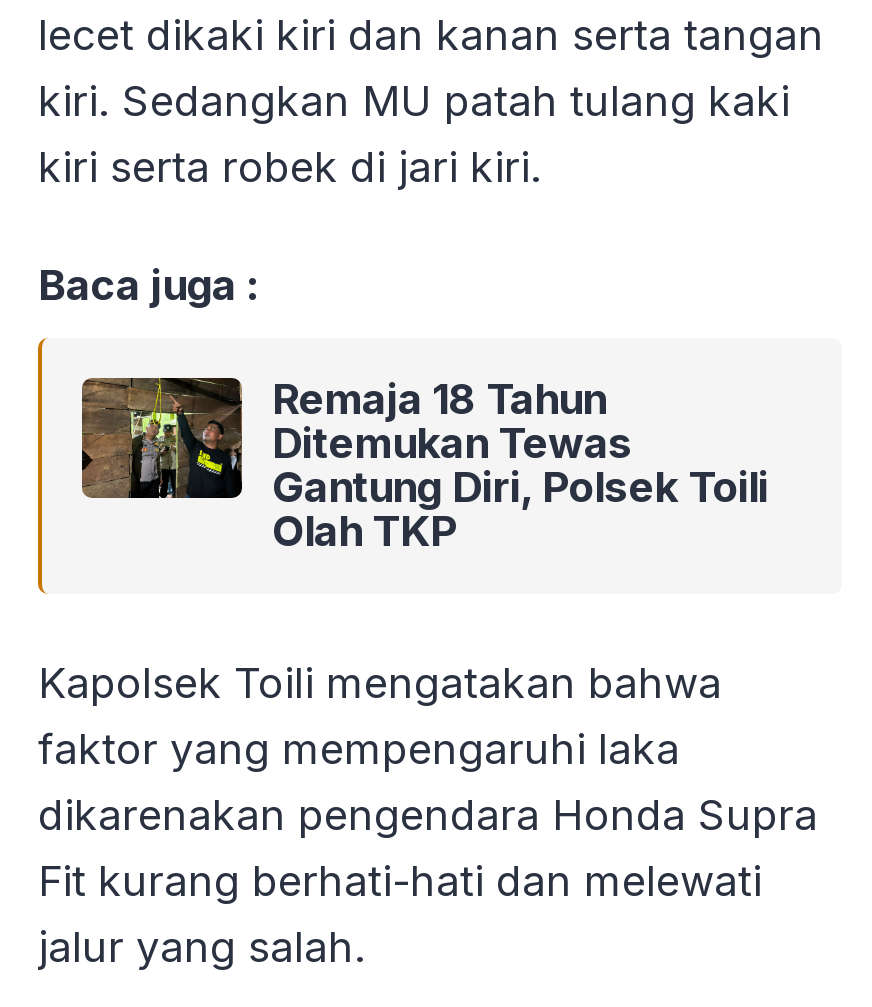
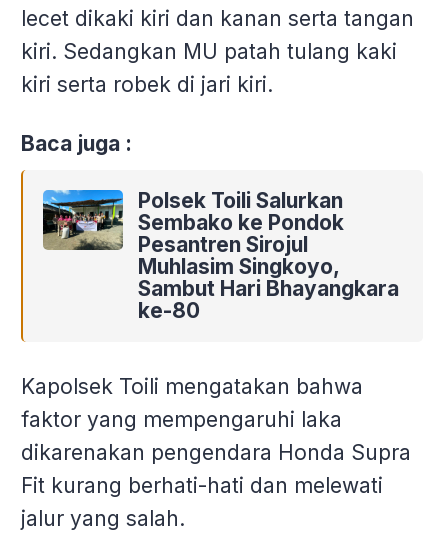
[80,375,768,557] [image] | Remaja 18 Tahun | Ditemukan Tewas | Gantung Diri, Polsek Toili | Olah TKP -> [42,188,399,323] [image] | Polsek Toili Salurkan | Sembako ke Pondok | Pesantren Sirojul | Muhlasim Singkoyo, | Sambut Hari Bhayangkara | ke-80

